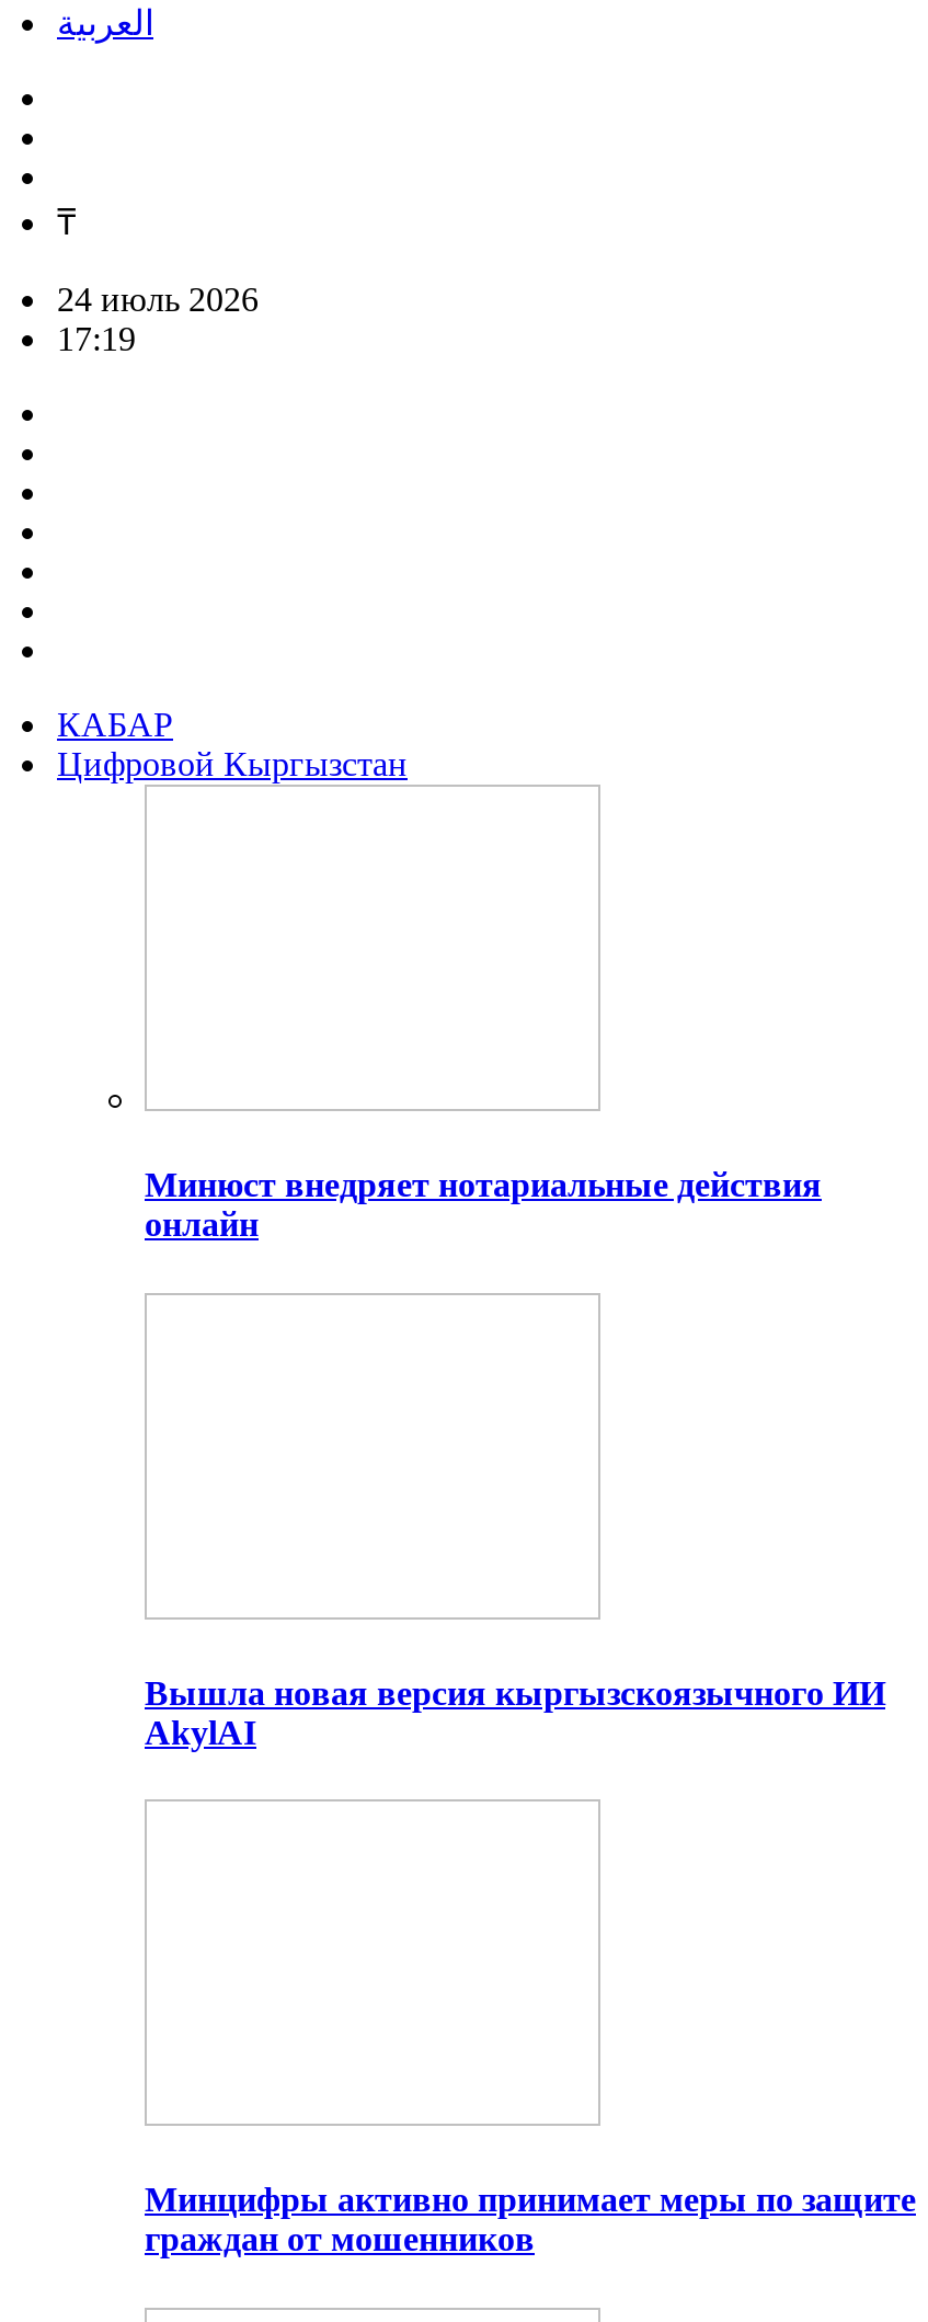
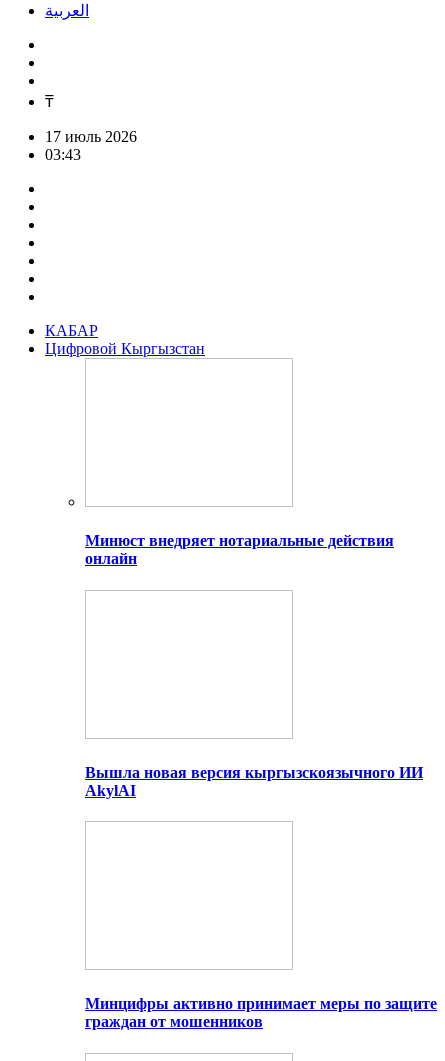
[57,281,259,318] 24 июль 2026 -> [45,128,137,145] 17 июль 2026
[57,320,136,357] 17:19 -> [45,146,81,163] 03:43

